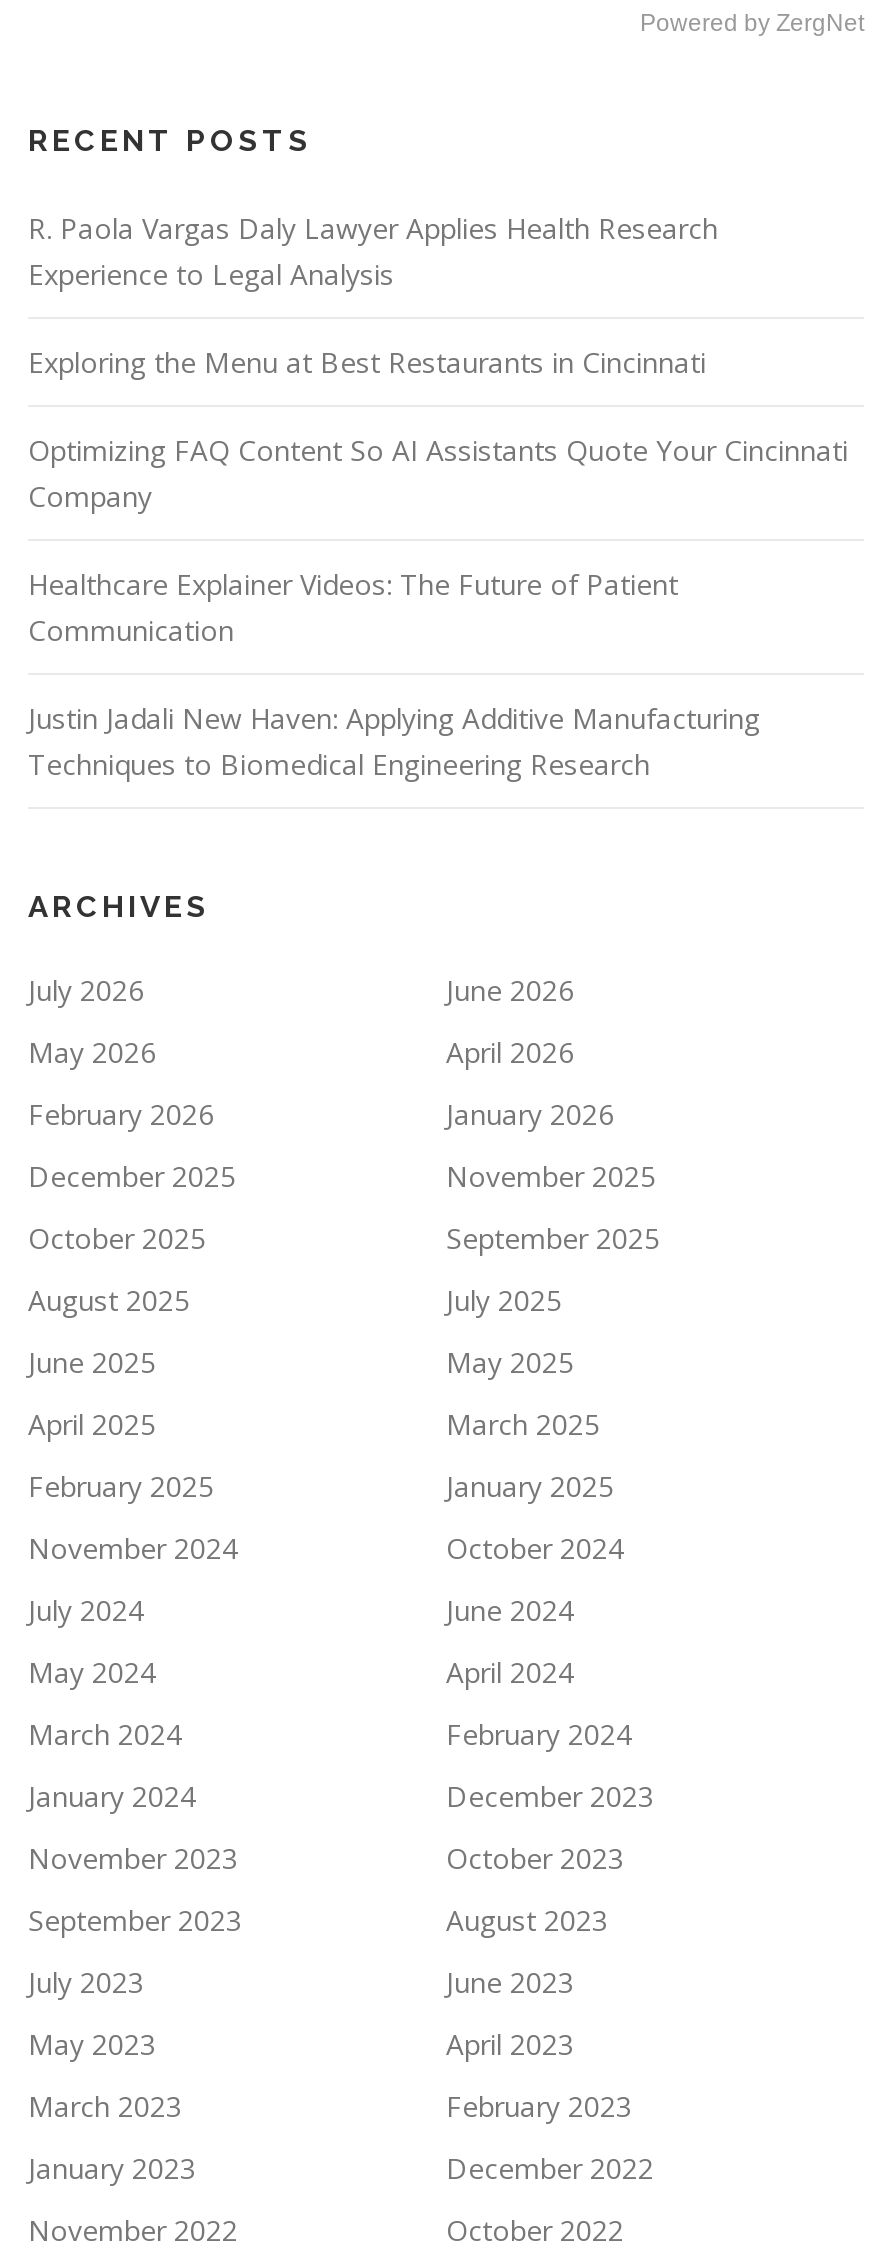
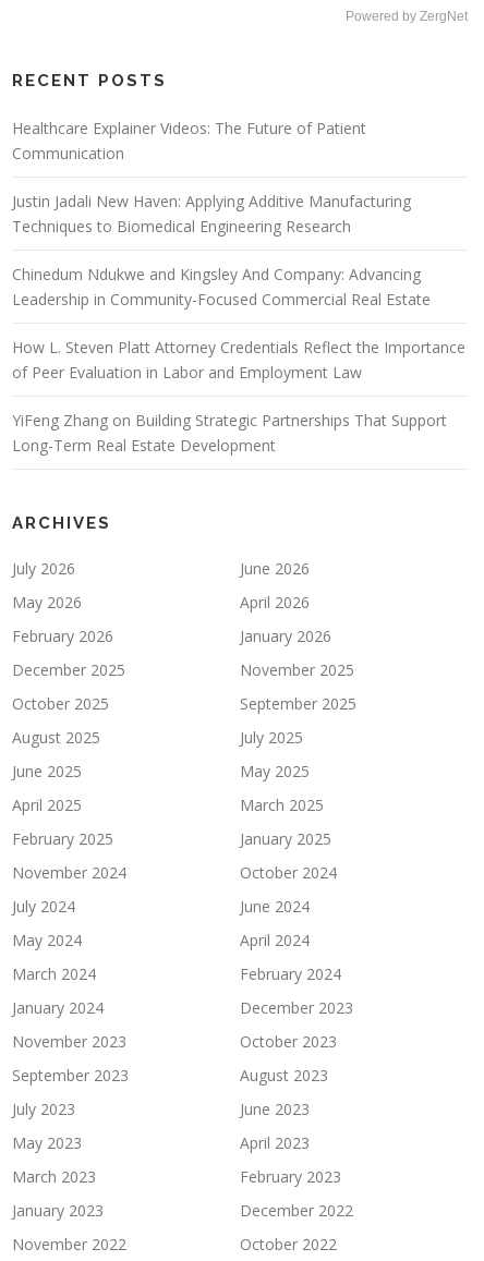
[28,209,848,515] R. Paola Vargas Daly Lawyer Applies Health Research | Experience to Legal Analysis | Exploring the Menu at Best Restaurants in Cincinnati | Optimizing FAQ Content So AI Assistants Quote Your Cincinnati | Company -> none
moved [28,565,760,783] -> [12,118,411,237]: Healthcare Explainer Videos: The Future of Patient | Communication | Justin Jadali New Haven: Applying Additive Manufacturing | Techniques to Biomedical Engineering Research
none -> [12,264,465,456] Chinedum Ndukwe and Kingsley And Company: Advancing | Leadership in Community-Focused Commercial Real Estate | How L. Steven Platt Attorney Credentials Reflect the Importance | of Peer Evaluation in Labor and Employment Law | YiFeng Zhang on Building Strategic Partnerships That Support | Long-Term Real Estate Development

